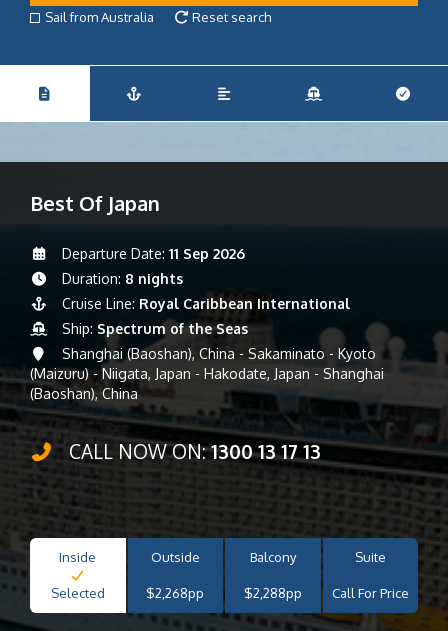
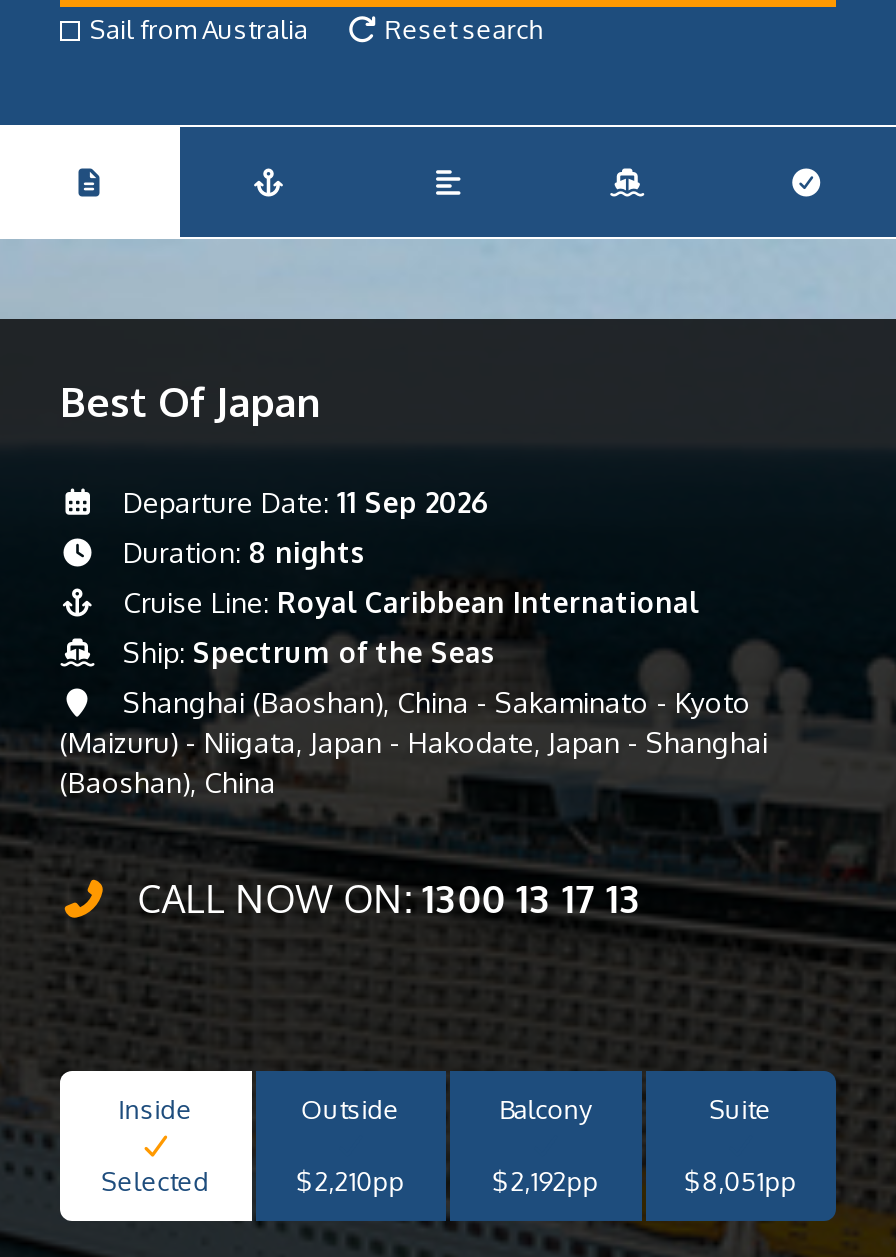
[146,585,204,601] $2,268pp -> [296,1165,404,1197] $2,210pp
[244,585,302,601] $2,288pp -> [492,1165,598,1197] $2,192pp
[332,585,409,601] Call For Price -> [684,1165,796,1197] $8,051pp

